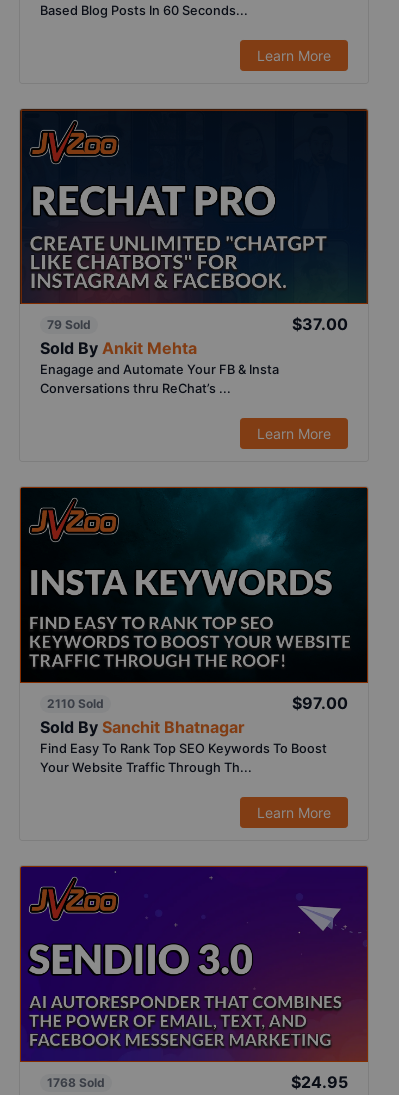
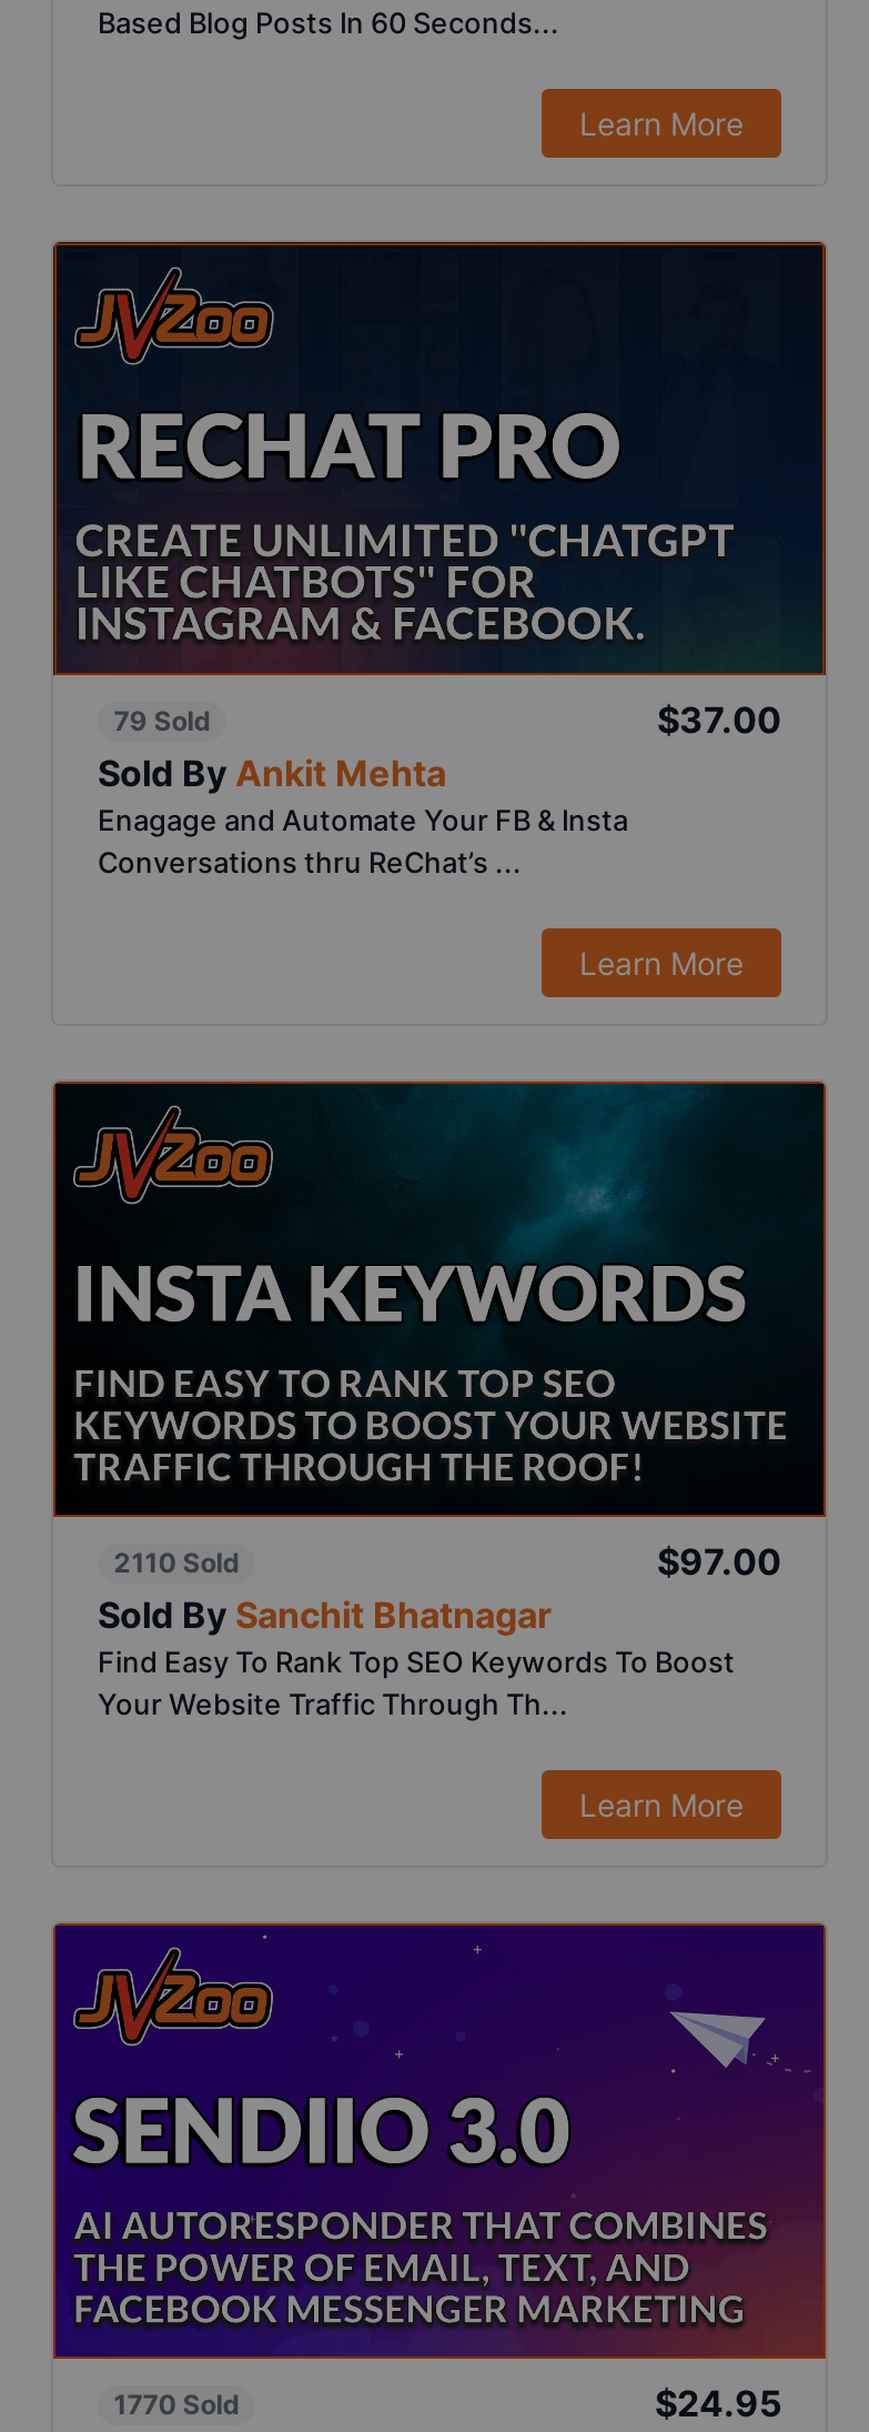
[47,1075,105,1090] 1768 Sold -> [114,2388,240,2421] 1770 Sold

